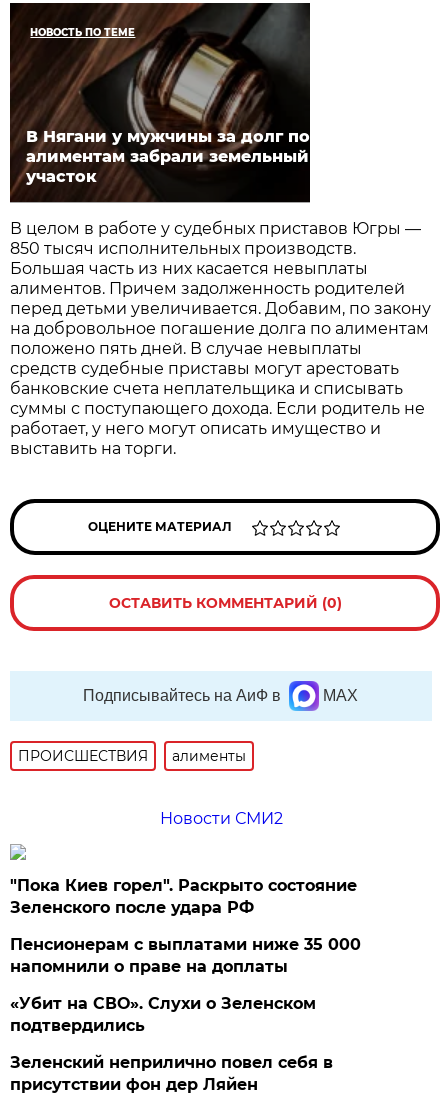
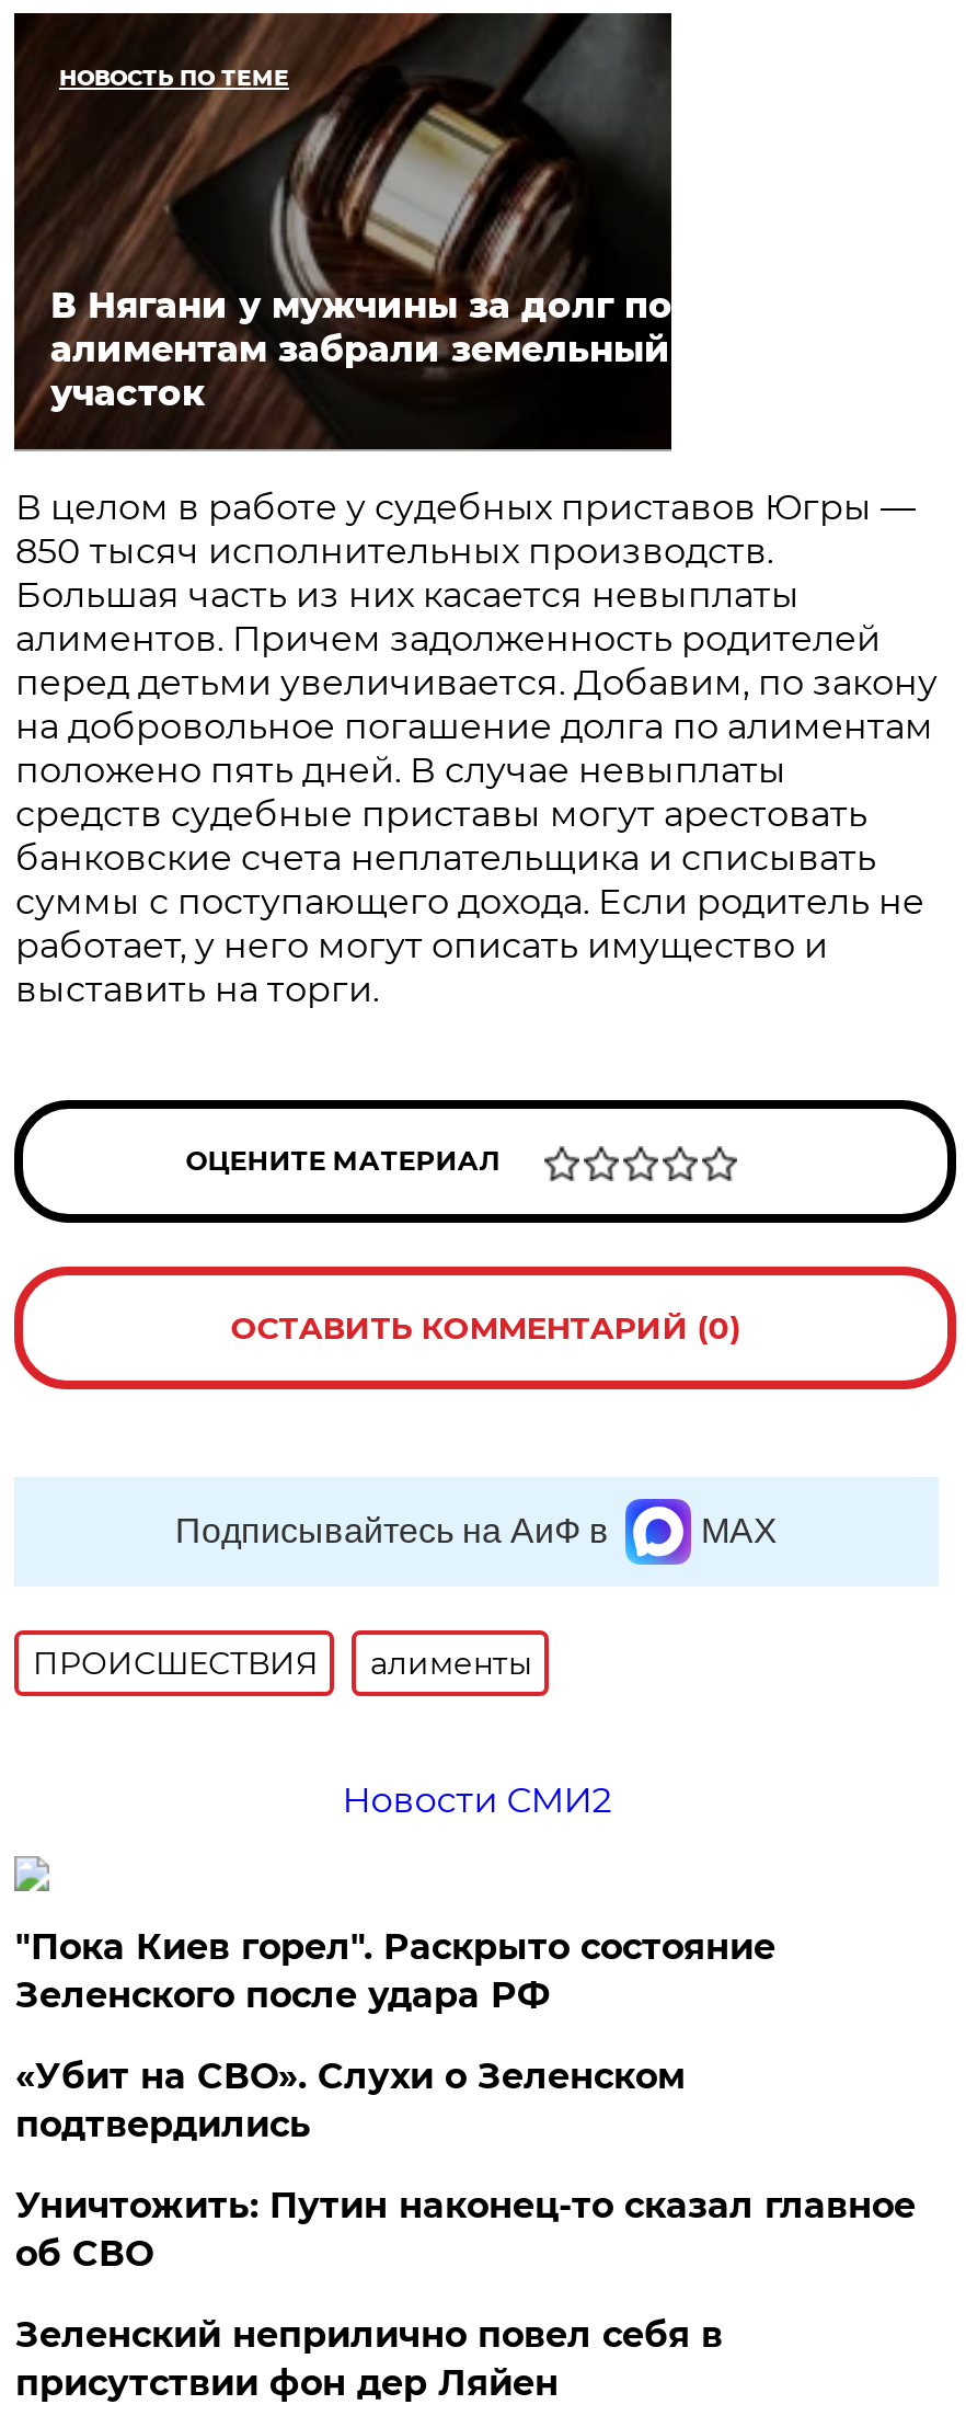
[10,935,361,976] Пенсионерам с выплатами ниже 35 000 | напомнили о праве на доплаты -> none
moved [10,994,316,1035] -> [15,2056,685,2145]: «Убит на СВО». Слухи о Зеленском | подтвердились
none -> [15,2185,915,2275] Уничтожить: Путин наконец-то сказал главное | об СВО

